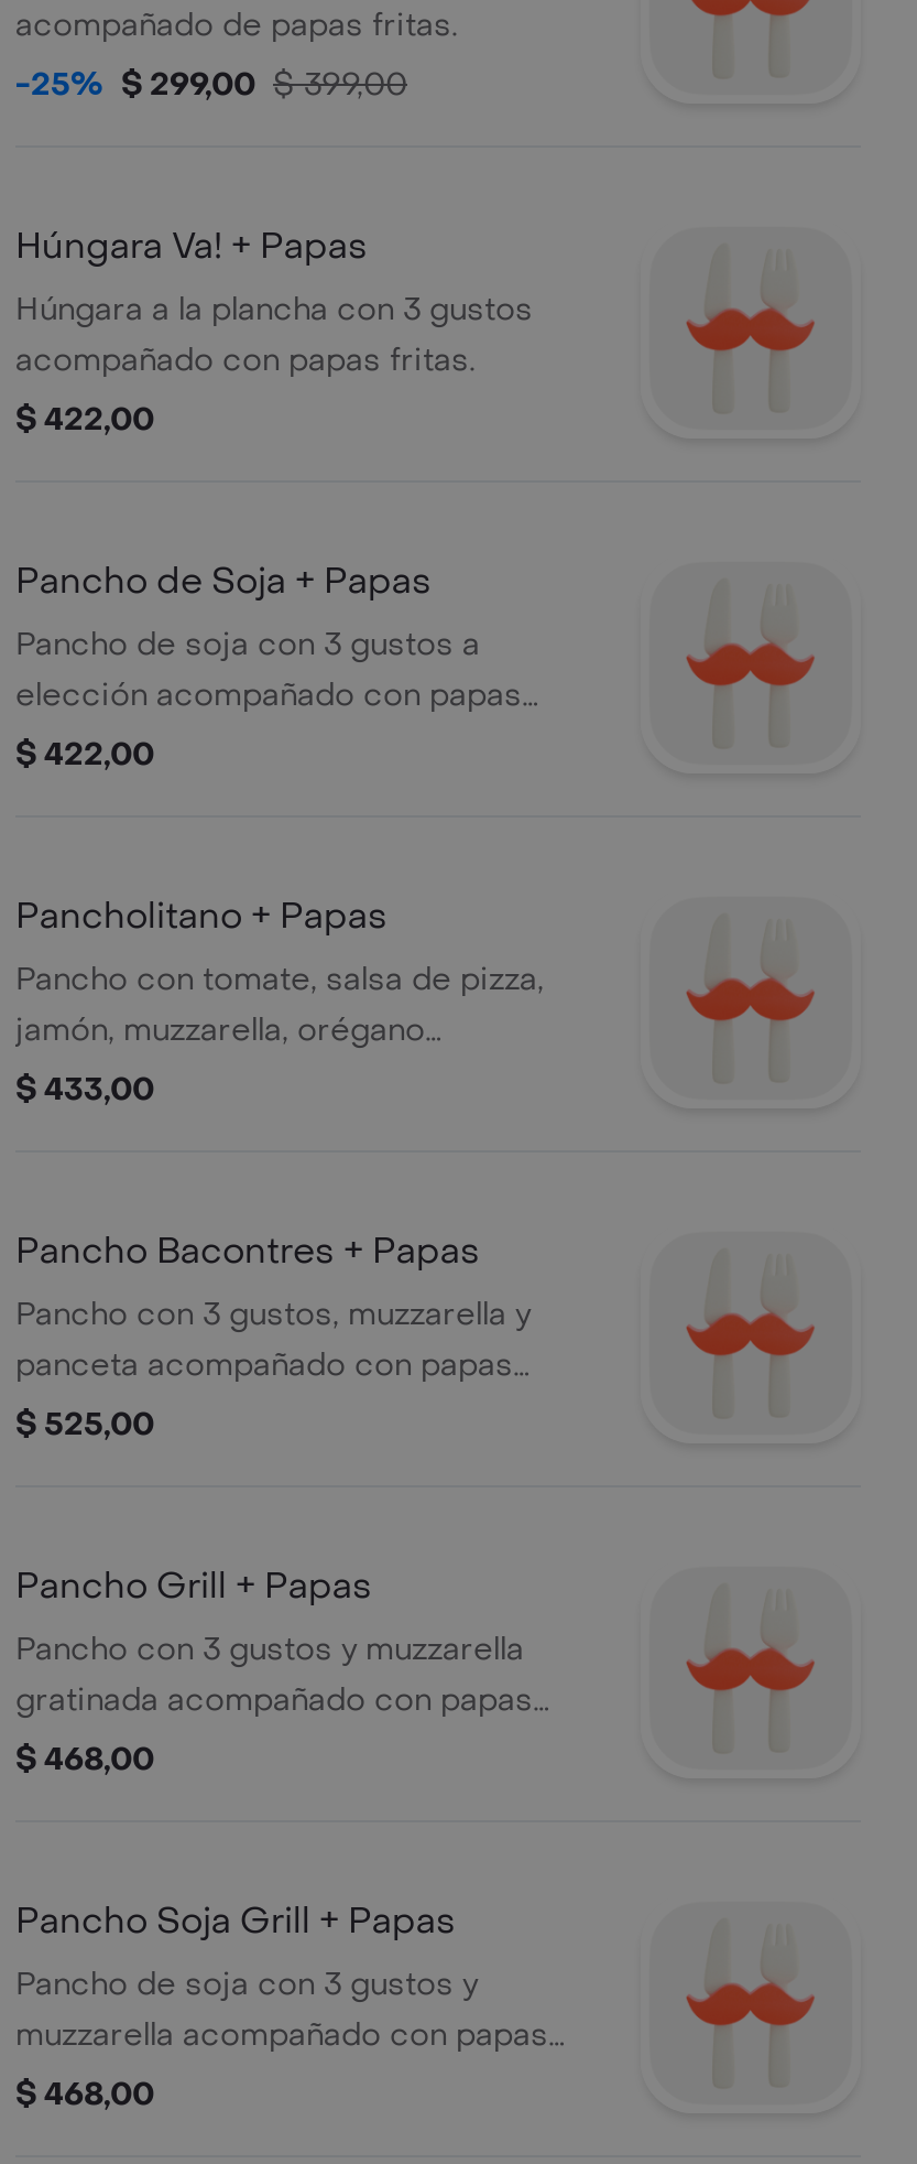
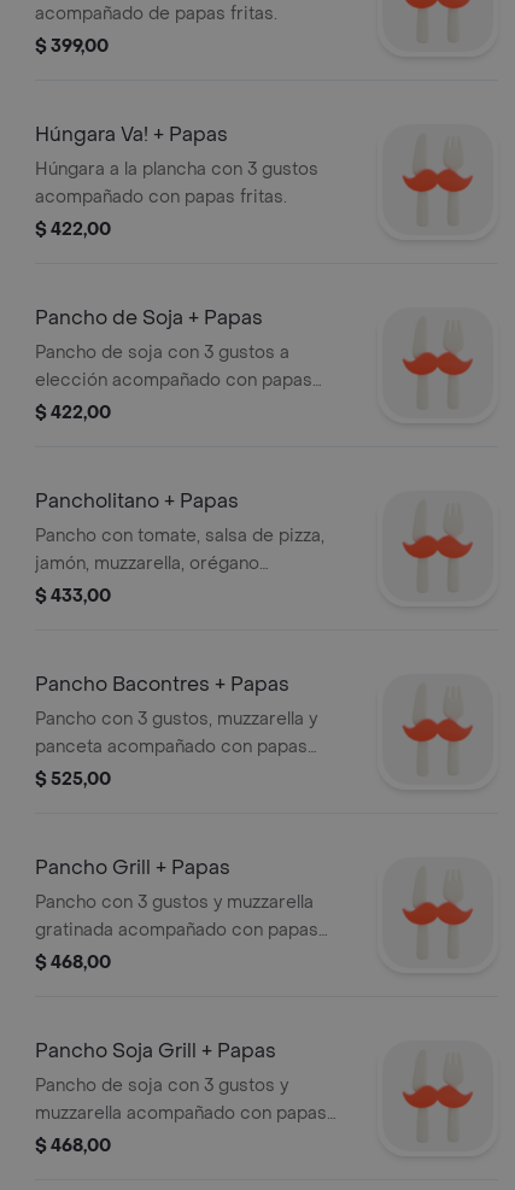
[15,64,407,106] -25% $ 299,00 $ 399,00 -> [35,35,109,58] $ 399,00

